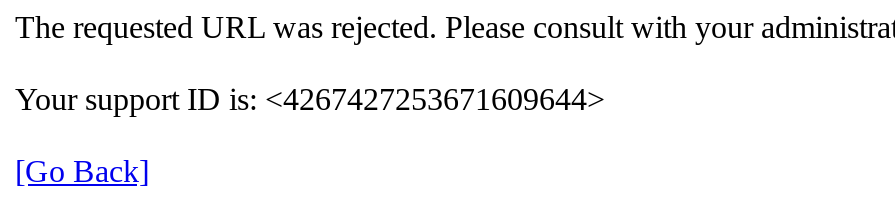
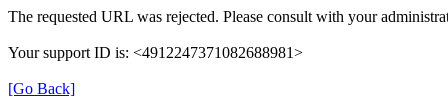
[15,82,605,116] Your support ID is: <4267427253671609644> -> [8,44,303,61] Your support ID is: <4912247371082688981>

